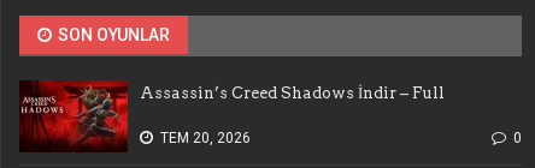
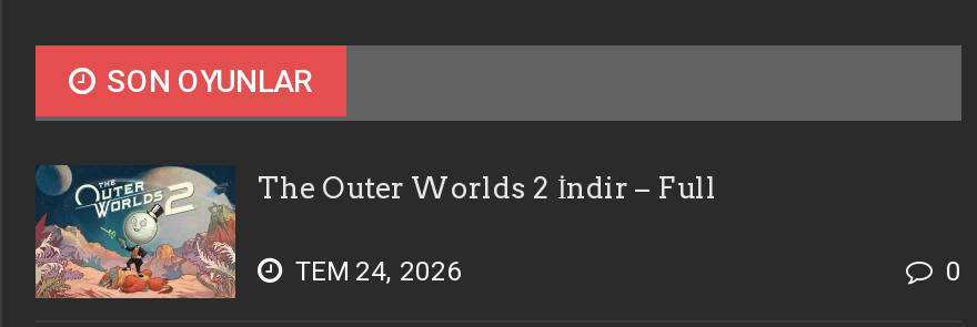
[19,79,445,152] [image] | Assassin’s Creed Shadows İndir – Full -> [33,163,717,300] [image] | The Outer Worlds 2 İndir – Full
[160,130,251,147] TEM 20, 2026 -> [295,257,462,288] TEM 24, 2026

